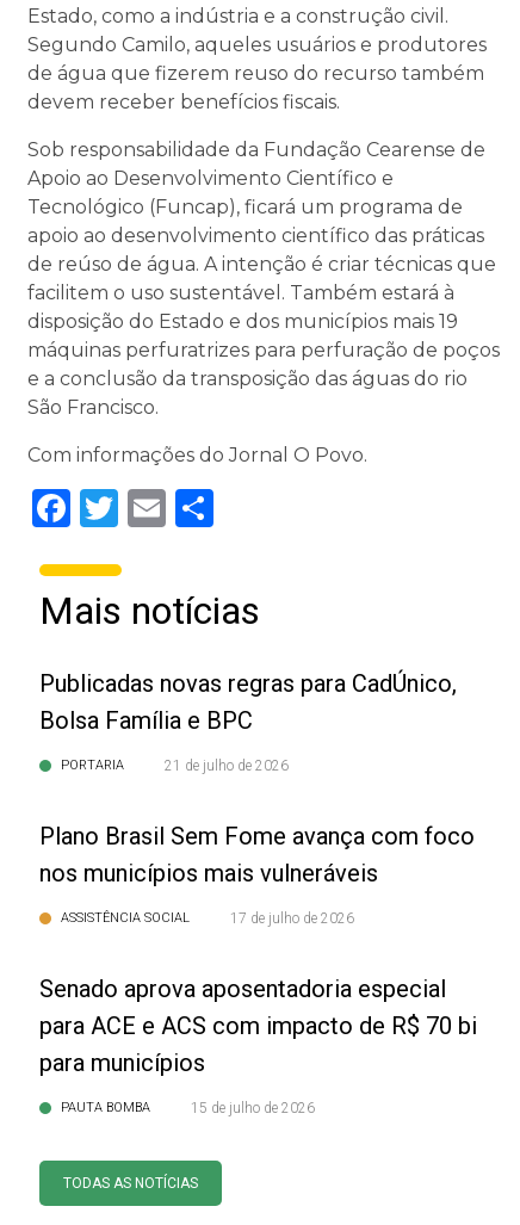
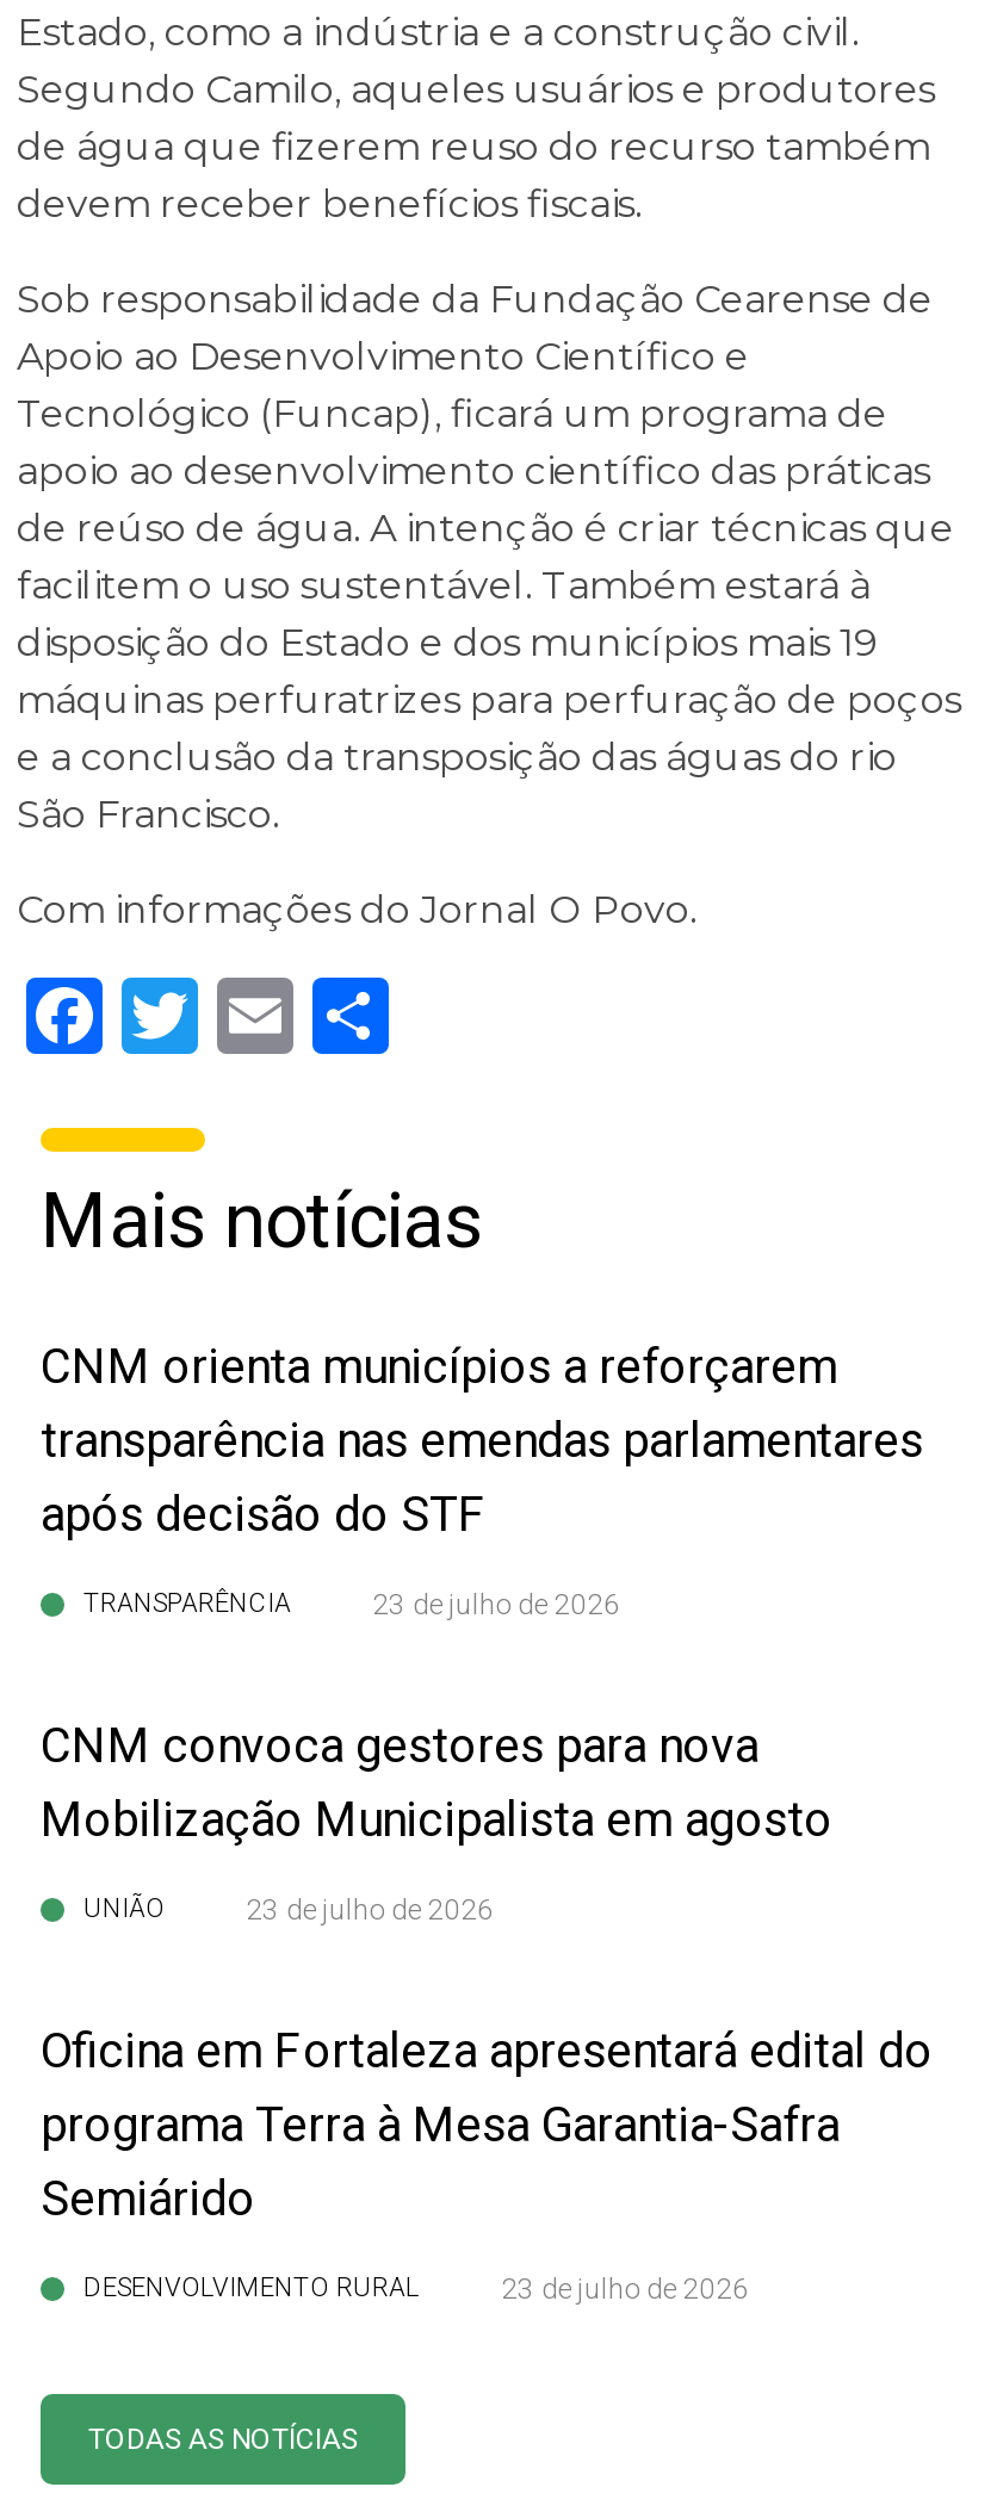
[39,669,457,735] Publicadas novas regras para CadÚnico, | Bolsa Família e BPC -> [41,1338,923,1543] CNM orienta municípios a reforçarem | transparência nas emendas parlamentares | após decisão do STF
[61,757,289,774] PORTARIA | 21 de julho de 2026 -> [83,1588,620,1621] TRANSPARÊNCIA | 23 de julho de 2026
[39,822,475,887] Plano Brasil Sem Fome avança com foco | nos municípios mais vulneráveis -> [41,1717,832,1848] CNM convoca gestores para nova | Mobilização Municipalista em agosto
[61,910,354,927] ASSISTÊNCIA SOCIAL | 17 de julho de 2026 -> [83,1893,494,1927] UNIÃO | 23 de julho de 2026
[39,975,477,1077] Senado aprova aposentadoria especial | para ACE e ACS com impacto de R$ 70 bi | para municípios -> [41,2022,933,2227] Oficina em Fortaleza apresentará edital do | programa Terra à Mesa Garantia-Safra | Semiárido
[61,1100,315,1116] PAUTA BOMBA | 15 de julho de 2026 -> [83,2272,749,2306] DESENVOLVIMENTO RURAL | 23 de julho de 2026

